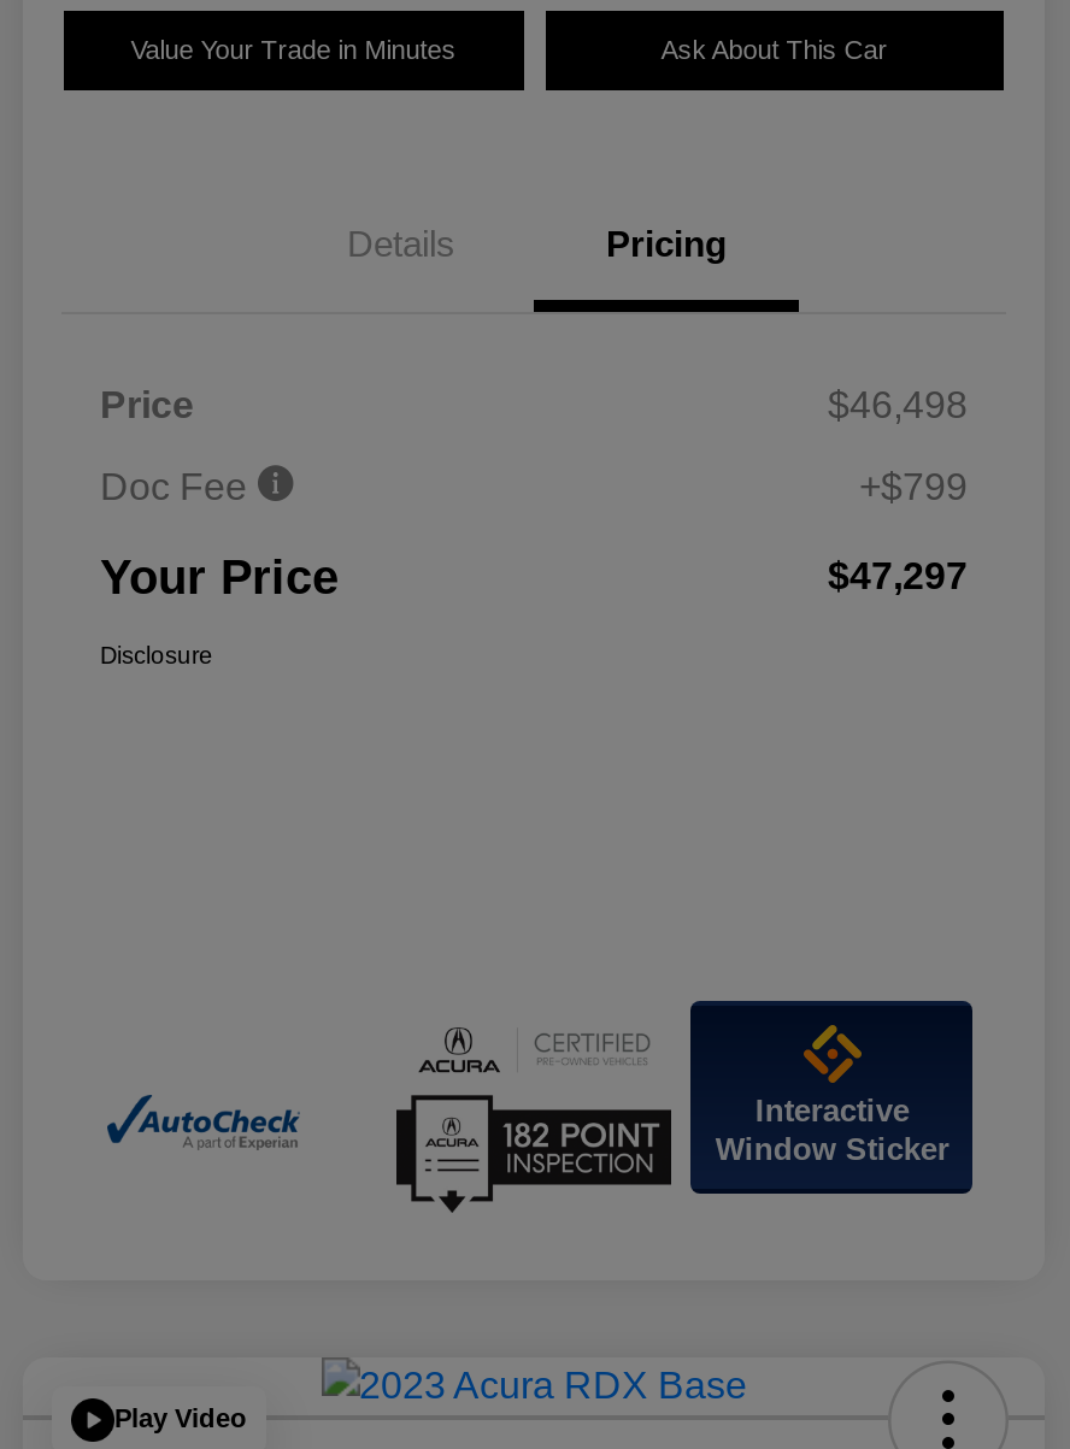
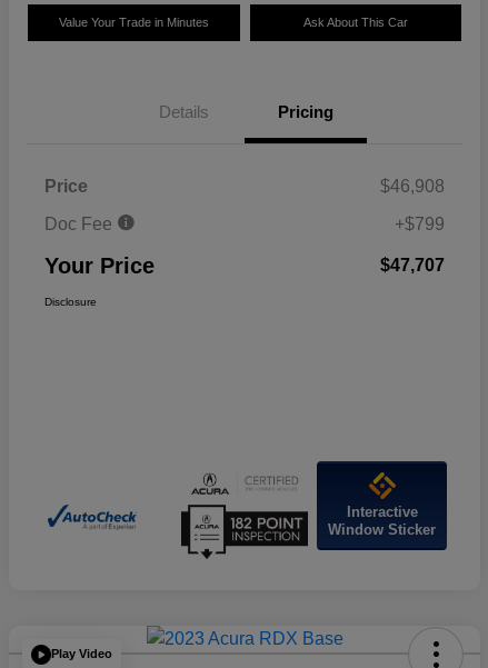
[828,383,968,424] $46,498 -> [380,176,445,195] $46,908
[828,554,968,595] $47,297 -> [380,255,445,274] $47,707

